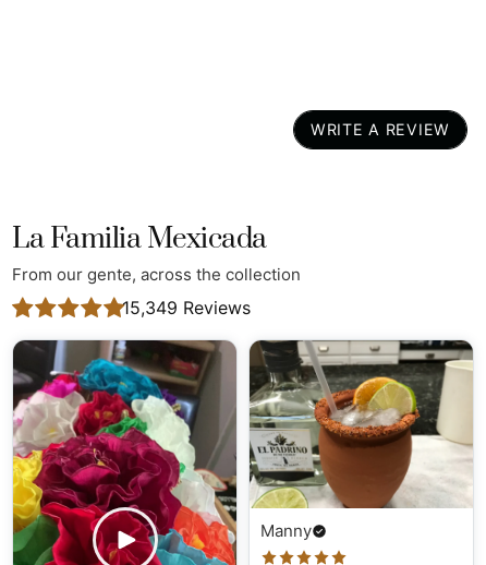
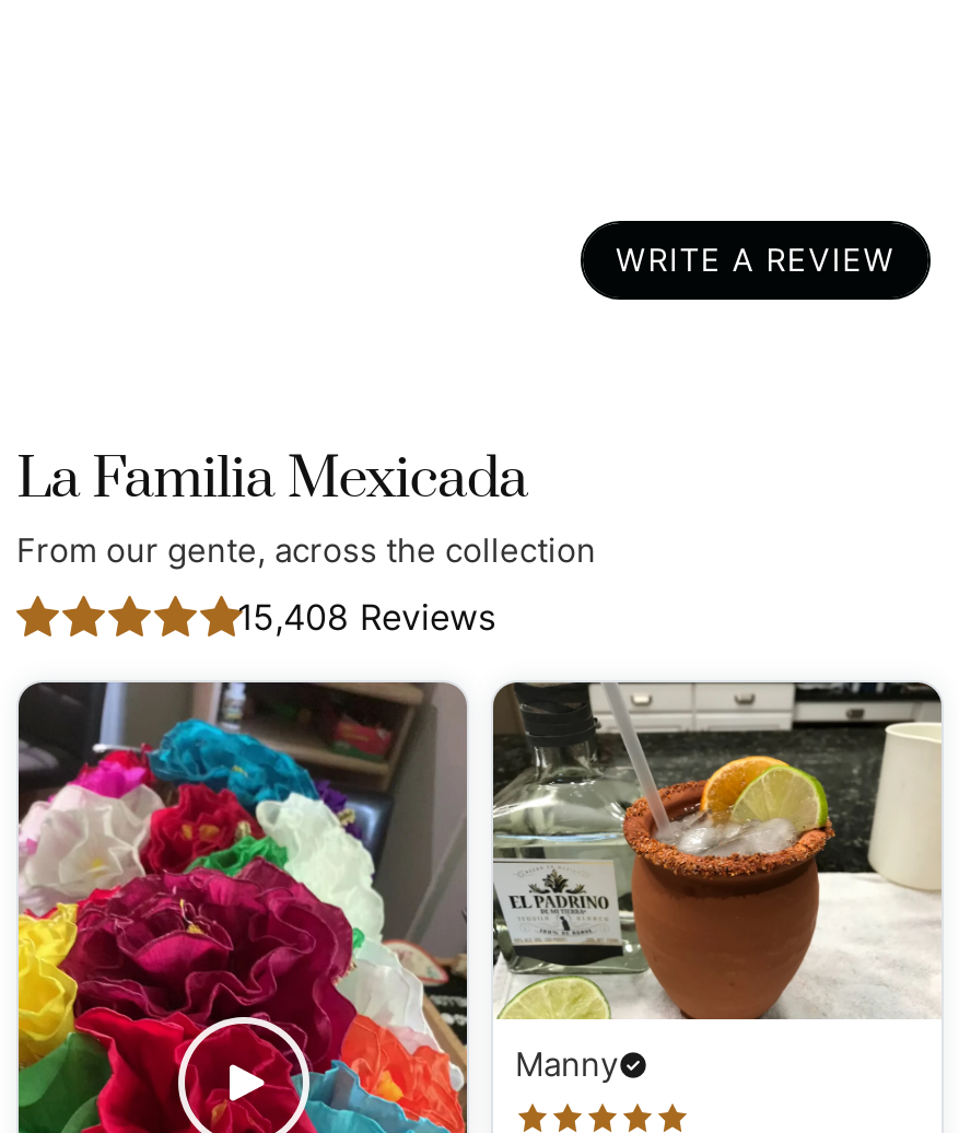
[122,297,251,319] 15,349 Reviews -> [237,596,495,639] 15,408 Reviews

